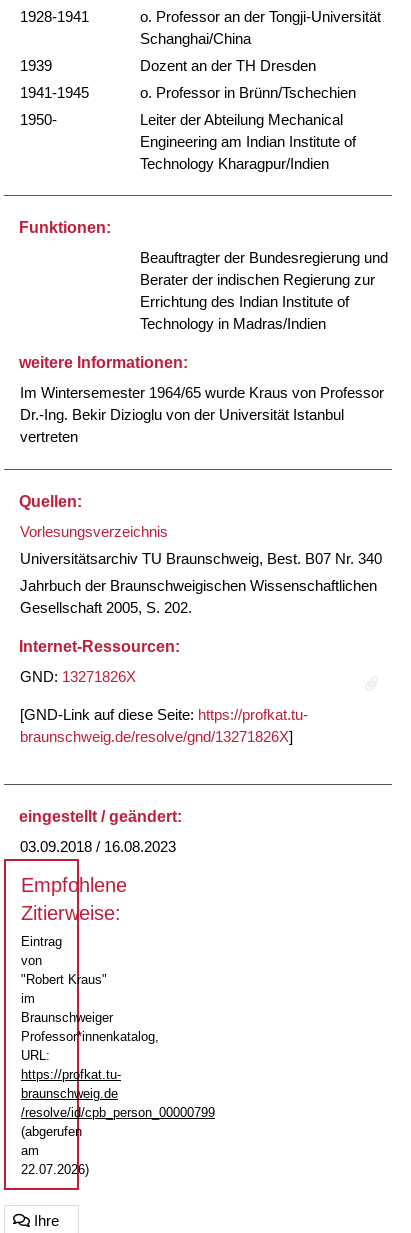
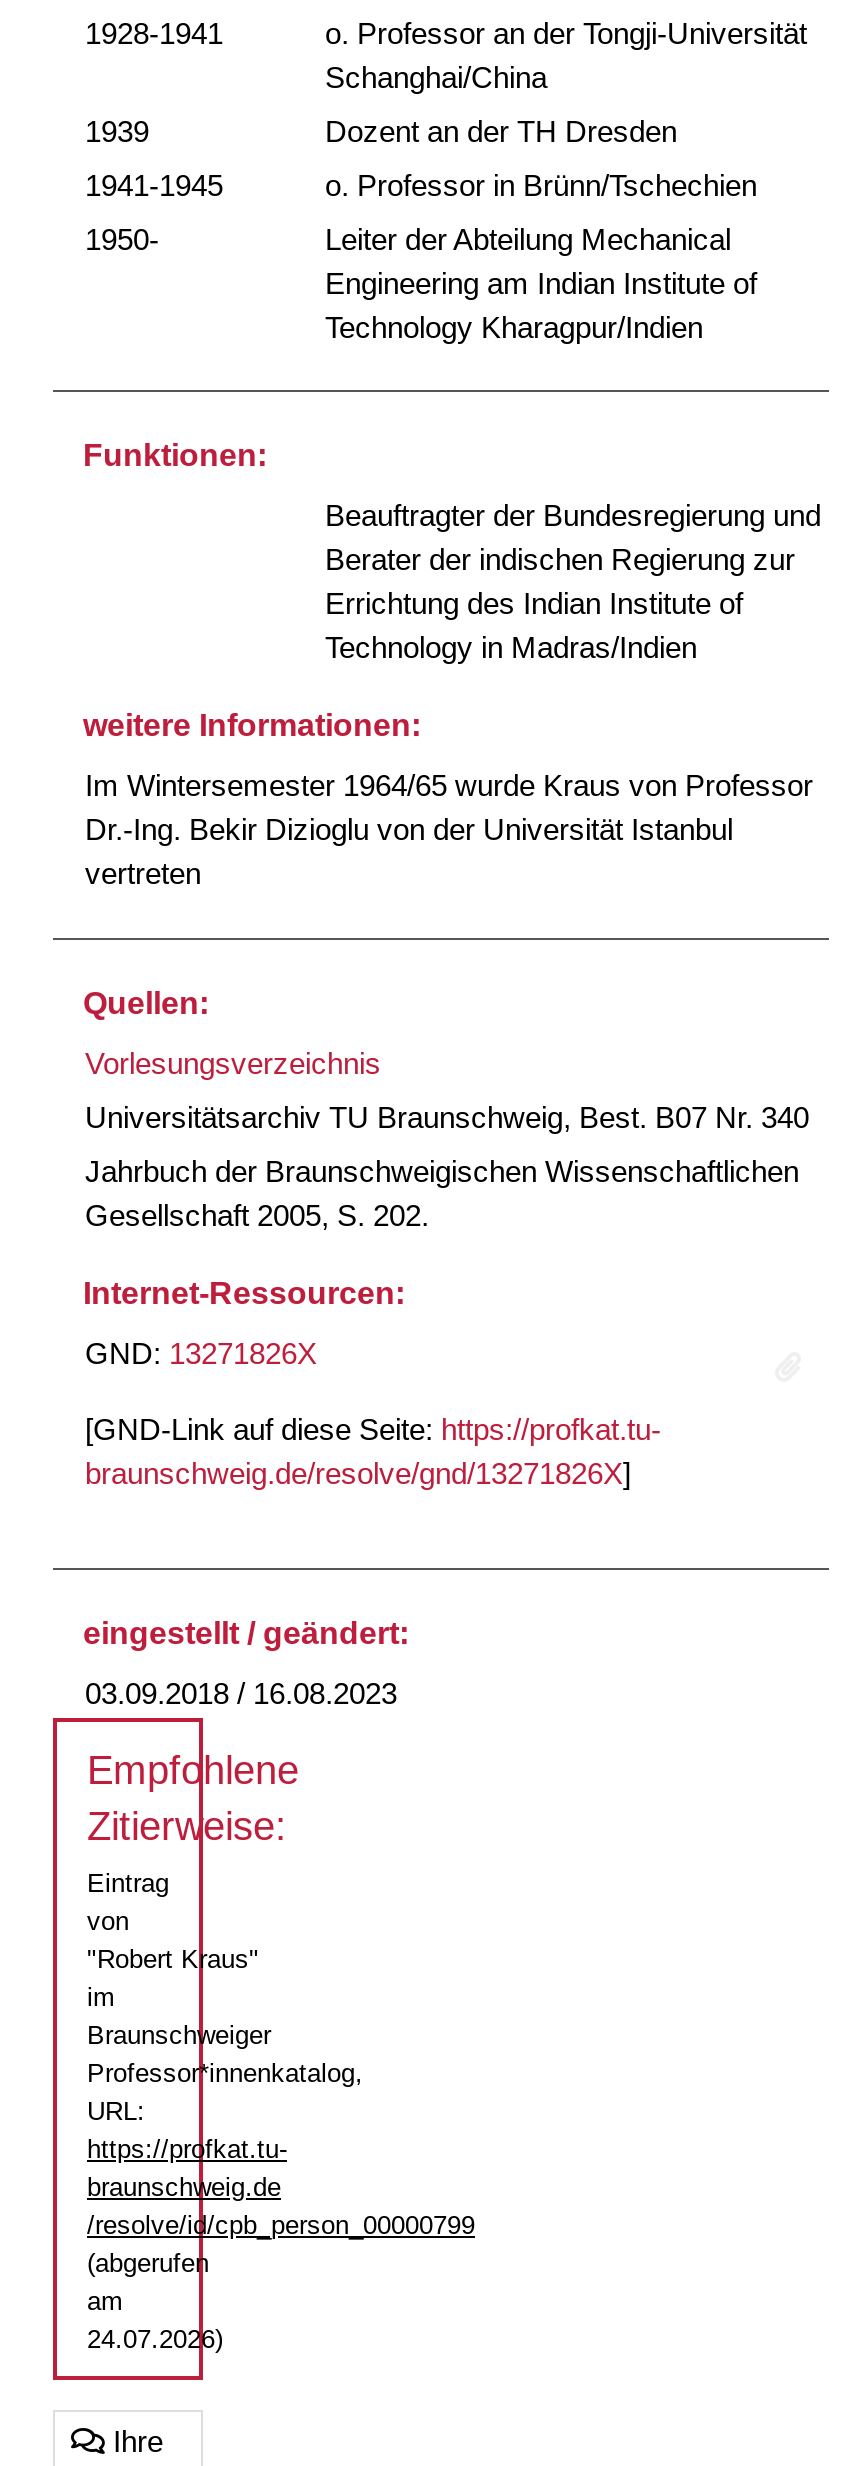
[21,1162,89,1177] 22.07.2026) -> [87,2323,223,2353] 24.07.2026)

